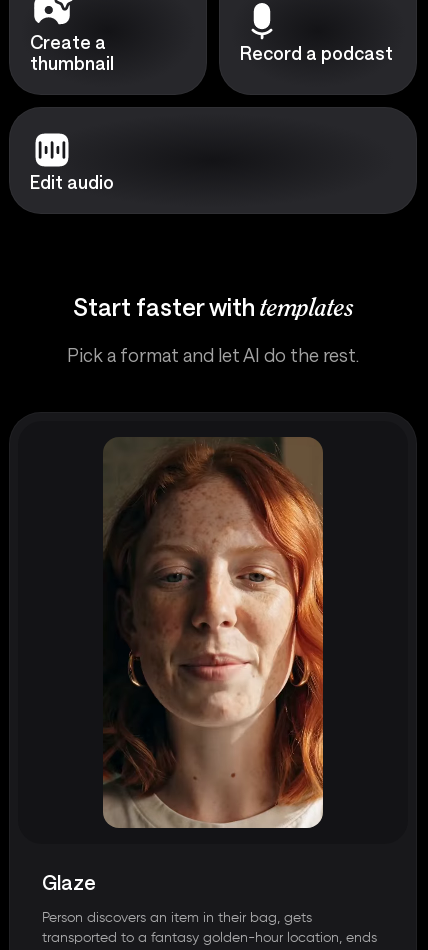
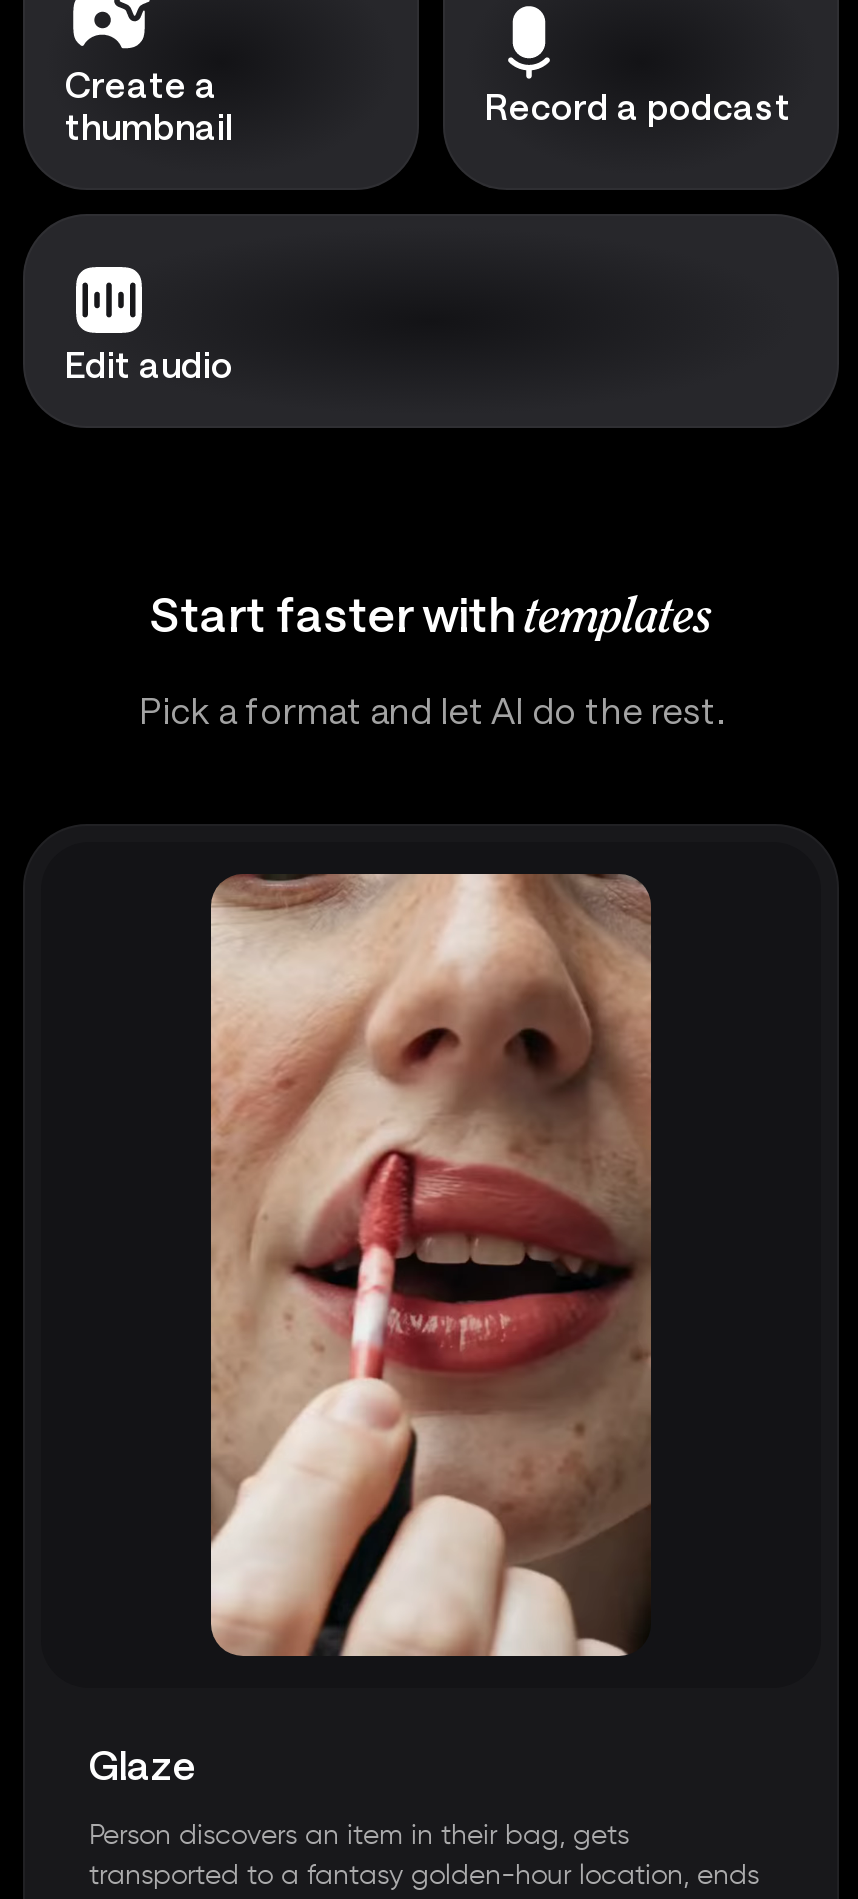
[103,437,324,829] [image] -> [209,872,651,1656] [image]

